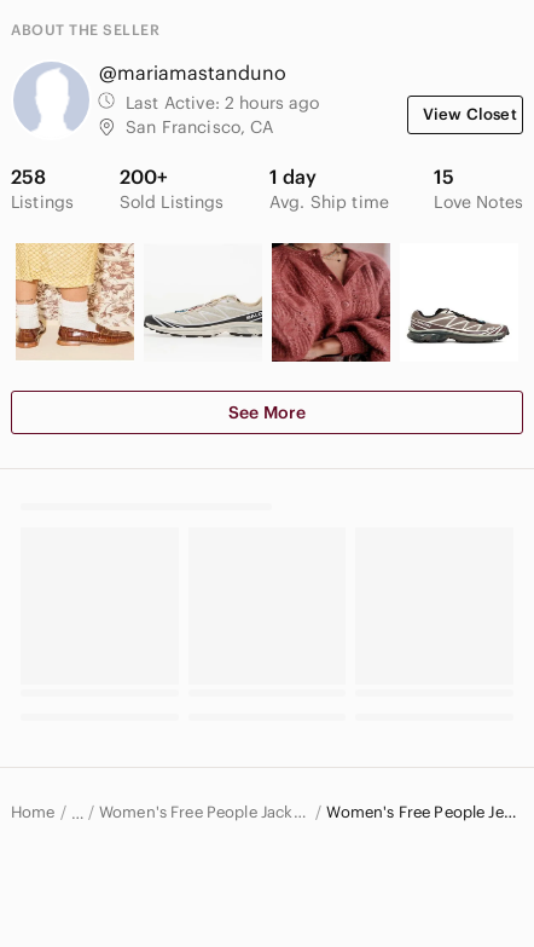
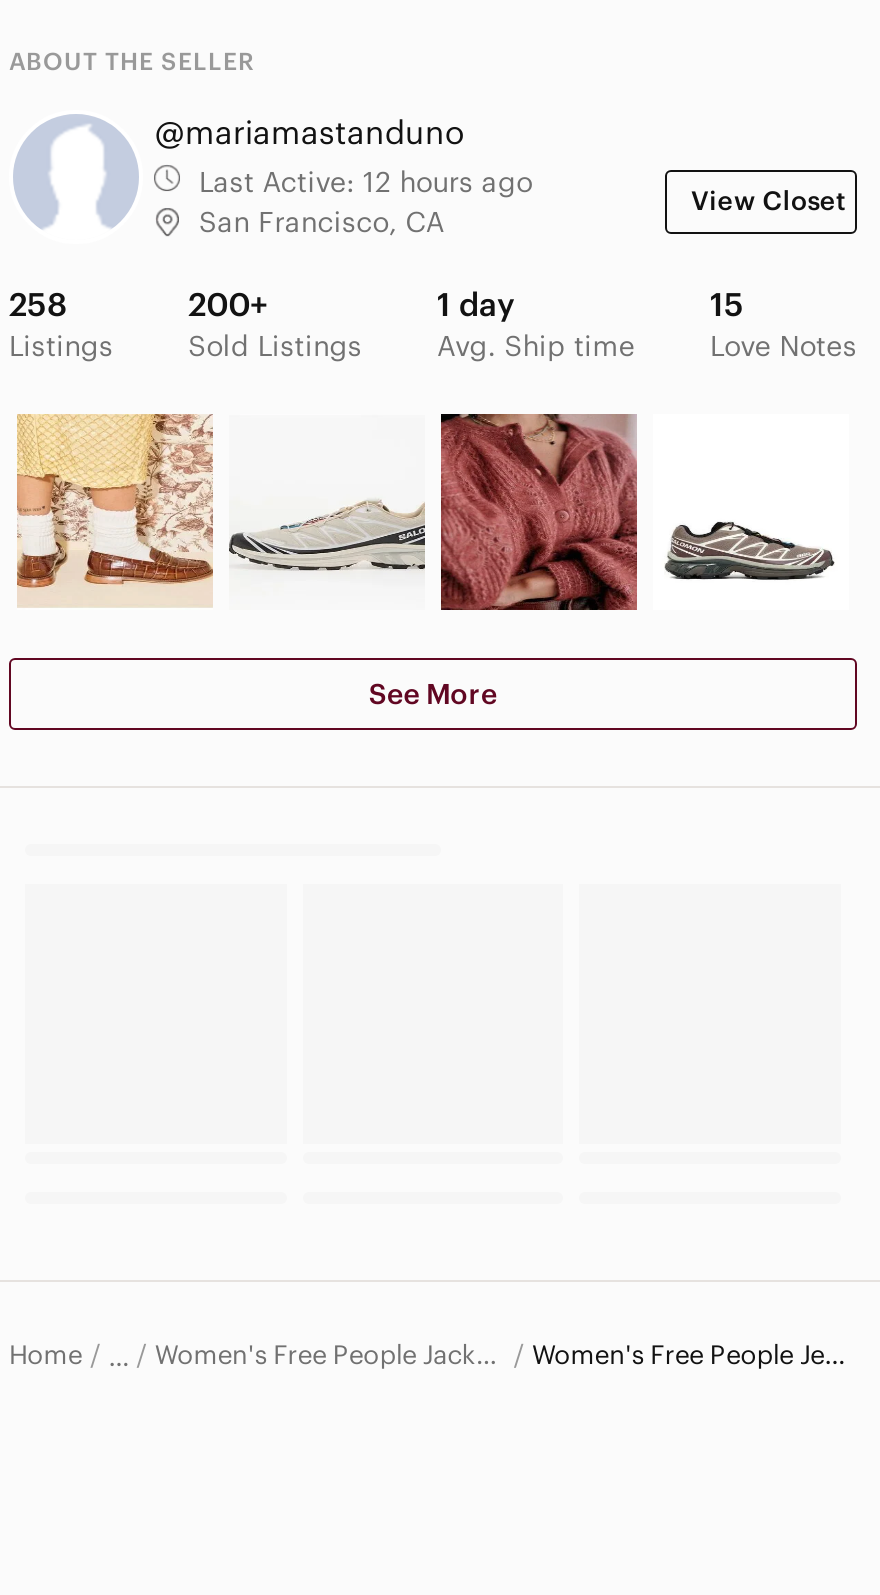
[126,91,320,113] Last Active: 2 hours ago -> [199,163,533,199] Last Active: 12 hours ago

